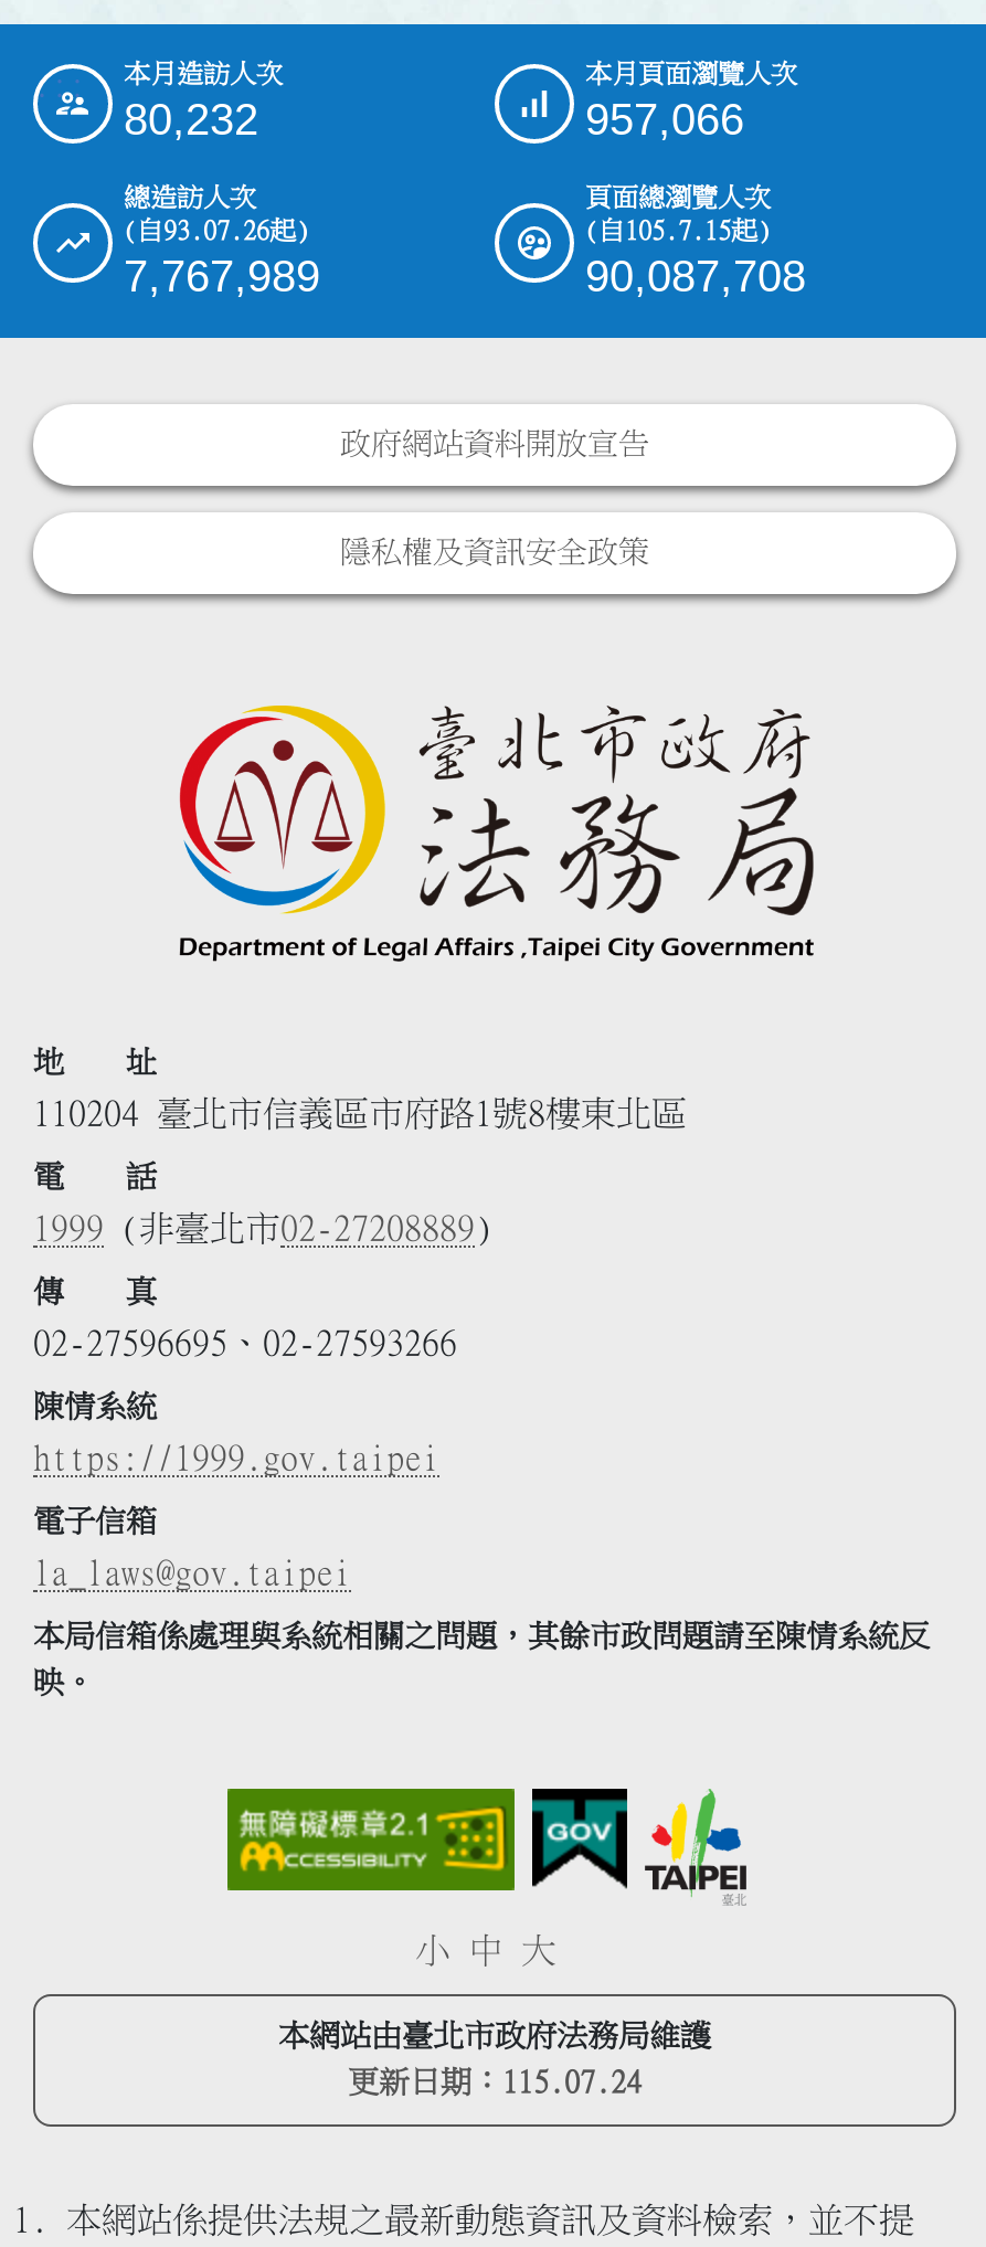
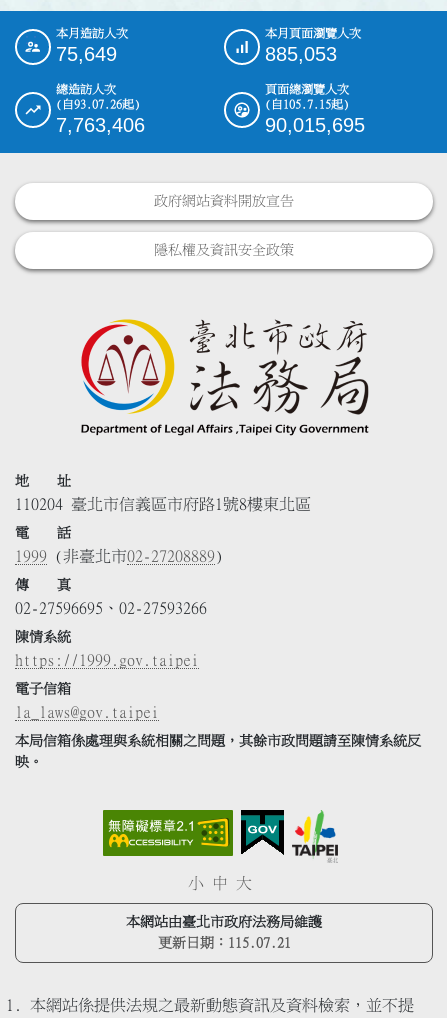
[124,96,258,144] 80,232 -> [56,43,117,65] 75,649
[585,96,744,144] 957,066 -> [265,43,337,65] 885,053
[124,253,320,301] 7,767,989 -> [56,114,145,136] 7,763,406
[585,253,806,301] 90,087,708 -> [265,114,365,136] 90,015,695
[348,2066,642,2097] 更新日期：115.07.24 -> [157,935,290,949] 更新日期：115.07.21

